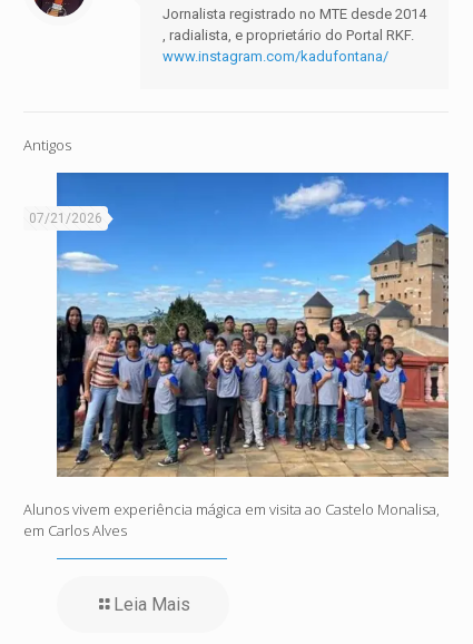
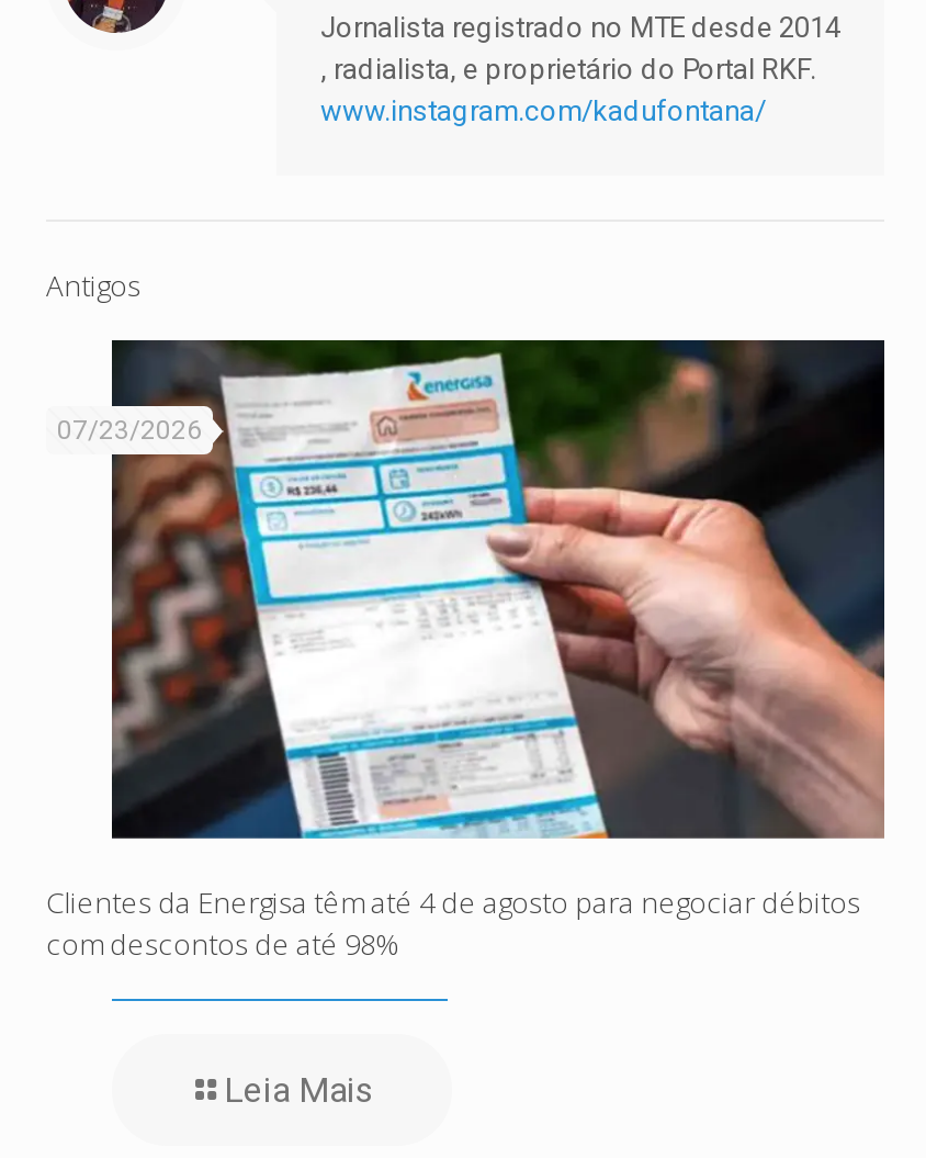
[29,172,450,440] [image] | 07/21/2026 -> [57,338,887,841] [image] | 07/23/2026
[23,499,440,540] Alunos vivem experiência mágica em visita ao Castelo Monalisa, | em Carlos Alves -> [46,882,860,964] Clientes da Energisa têm até 4 de agosto para negociar débitos | com descontos de até 98%

